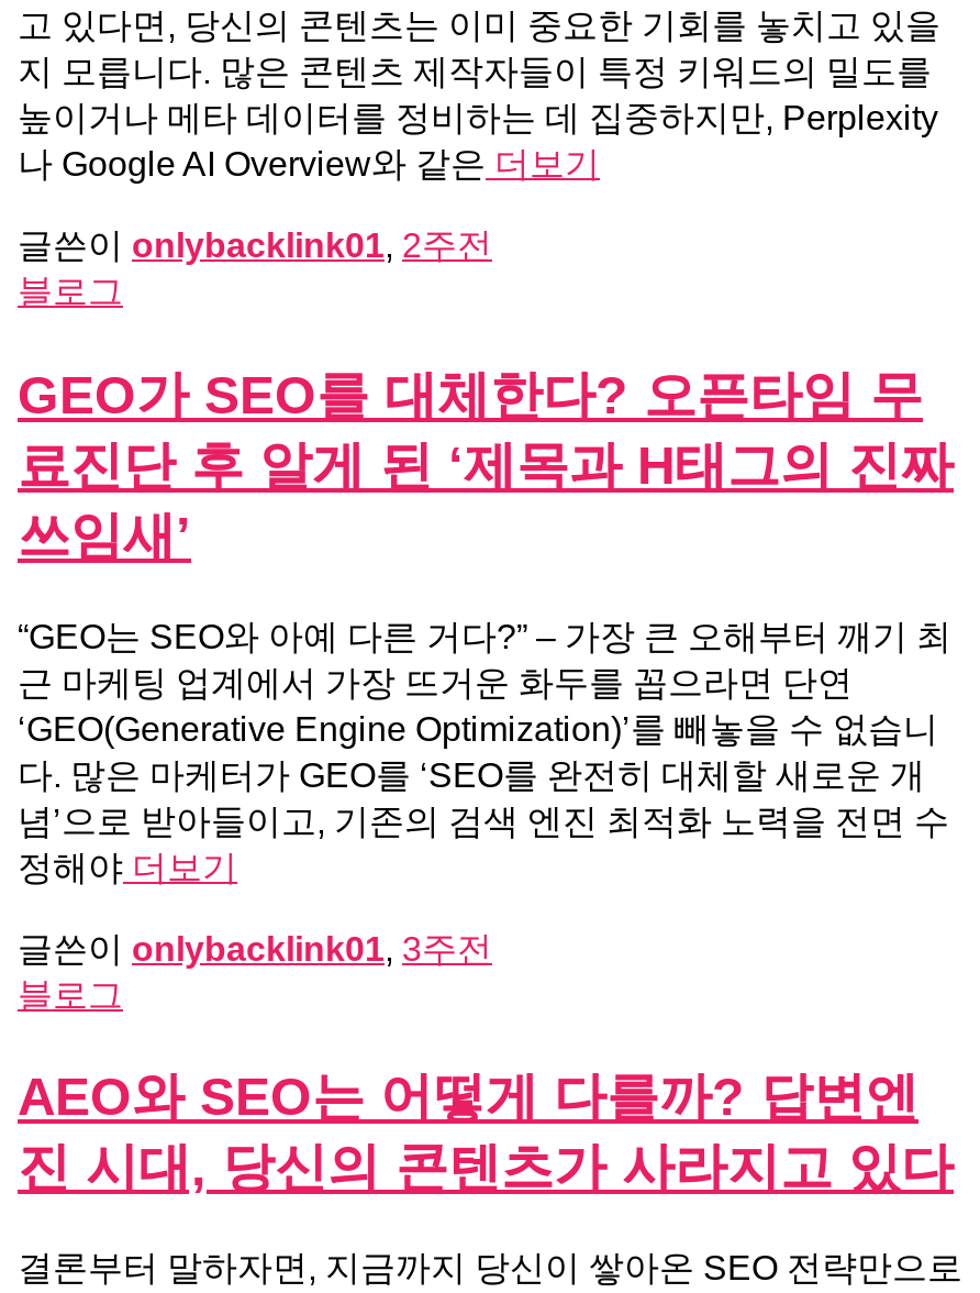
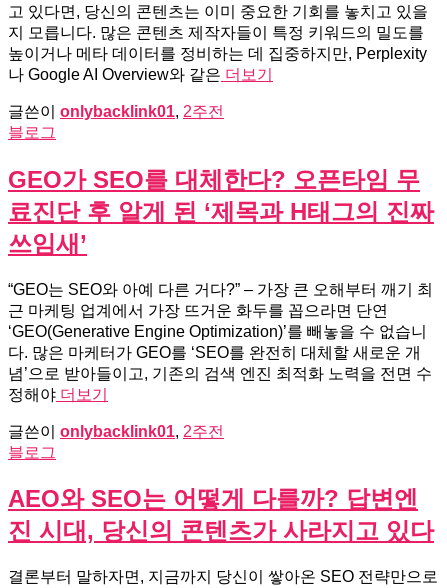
[18,929,492,966] 글쓴이 onlybacklink01, 3주전 -> [8,422,224,439] 글쓴이 onlybacklink01, 2주전

